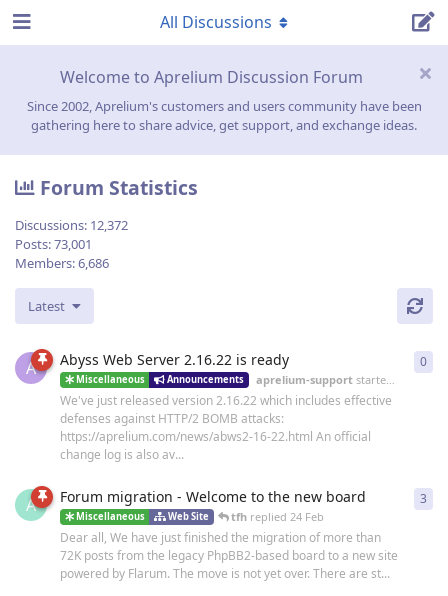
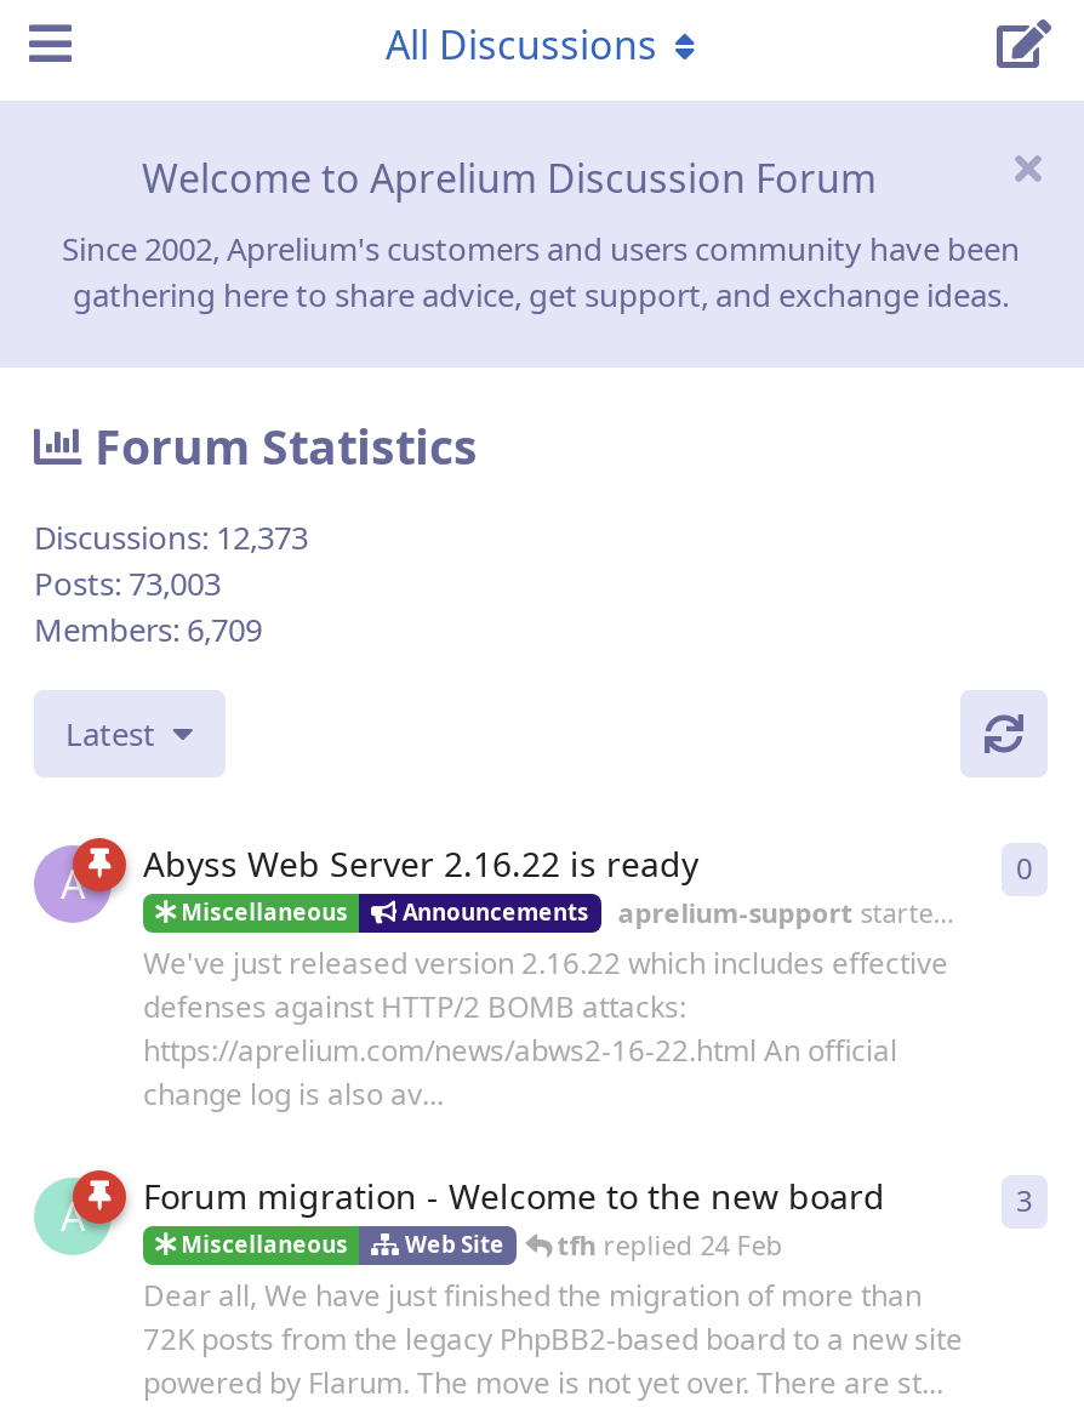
[15,216,128,234] Discussions: 12,372 -> [34,516,308,560] Discussions: 12,373
[15,235,92,253] Posts: 73,001 -> [34,562,221,606] Posts: 73,003
[15,254,109,272] Members: 6,686 -> [34,608,262,652] Members: 6,709

